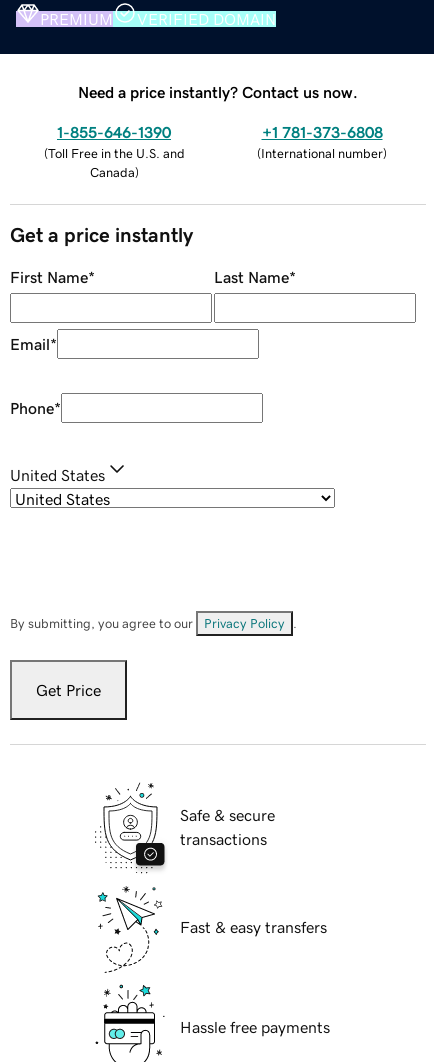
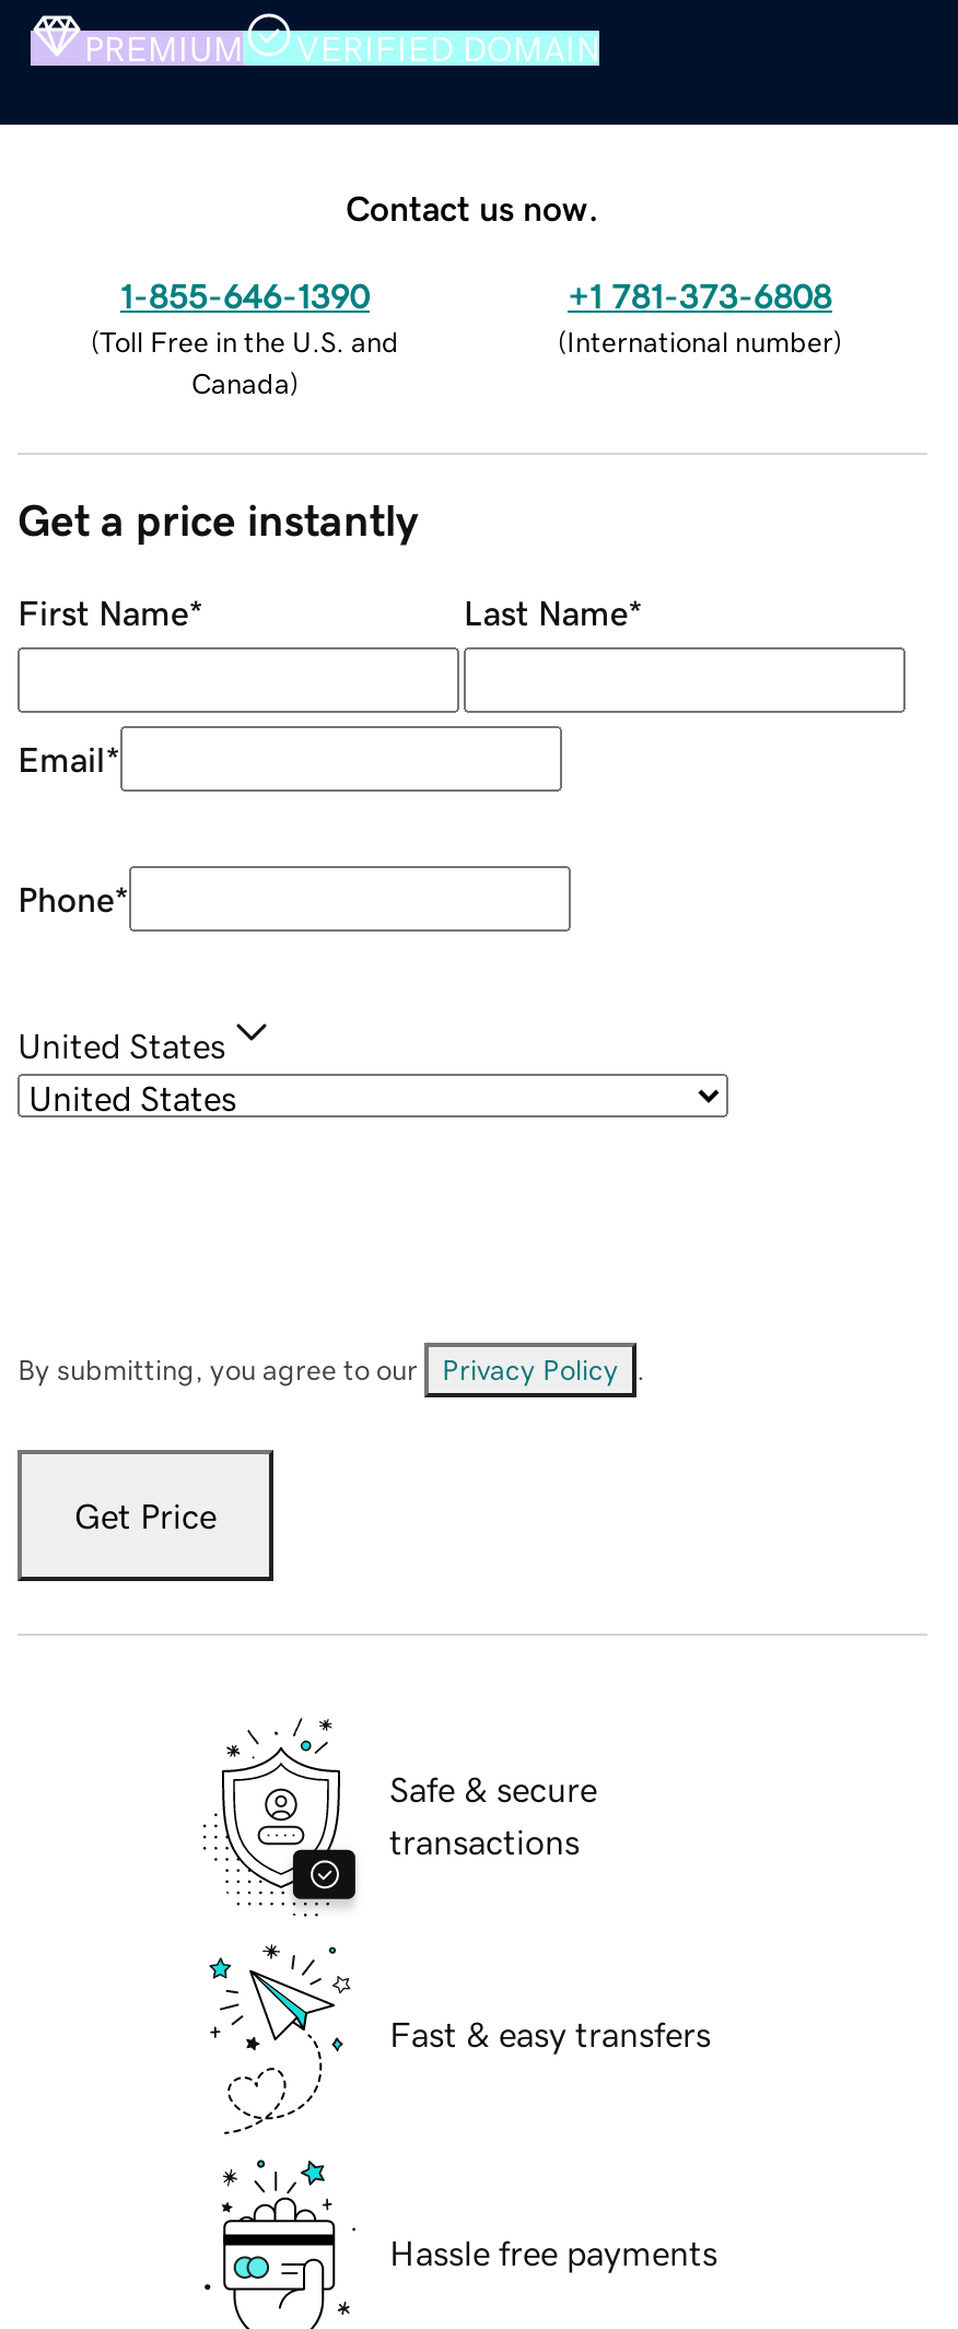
[78,84,358,100] Need a price instantly? Contact us now. -> [346,189,599,224] Contact us now.

